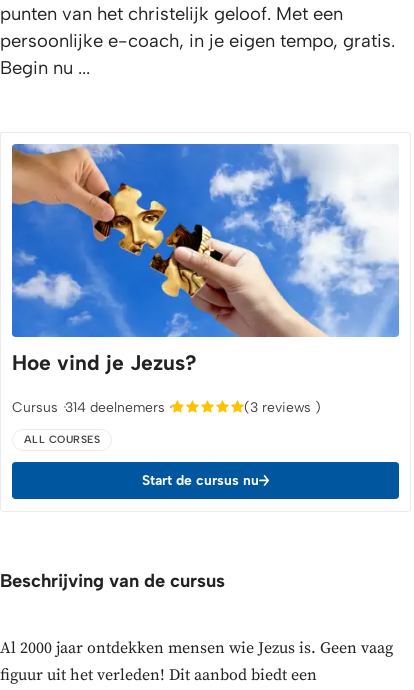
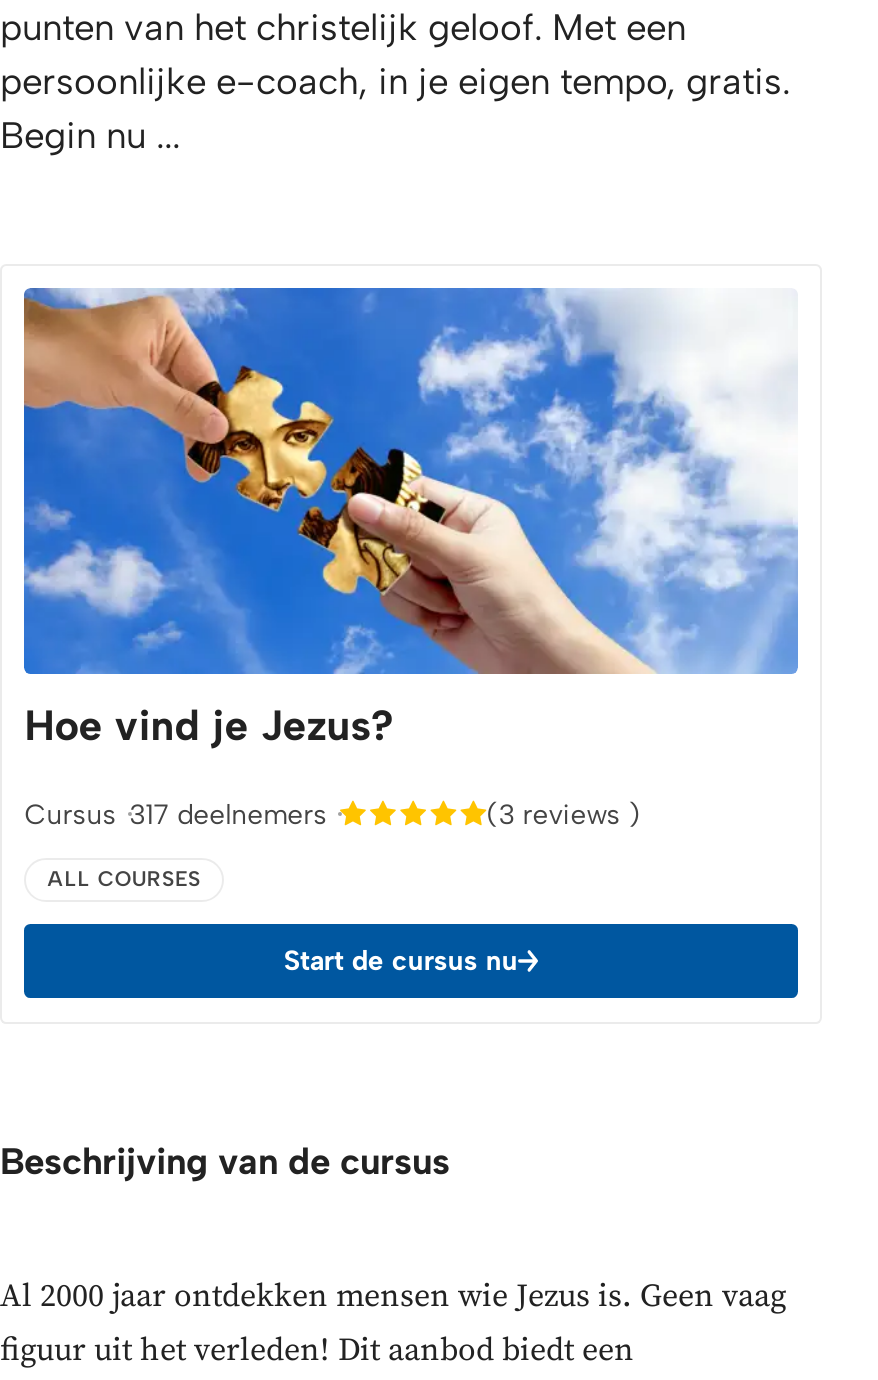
[12,399,165,415] Cursus 314 deelnemers -> [24,799,327,831] Cursus 317 deelnemers

